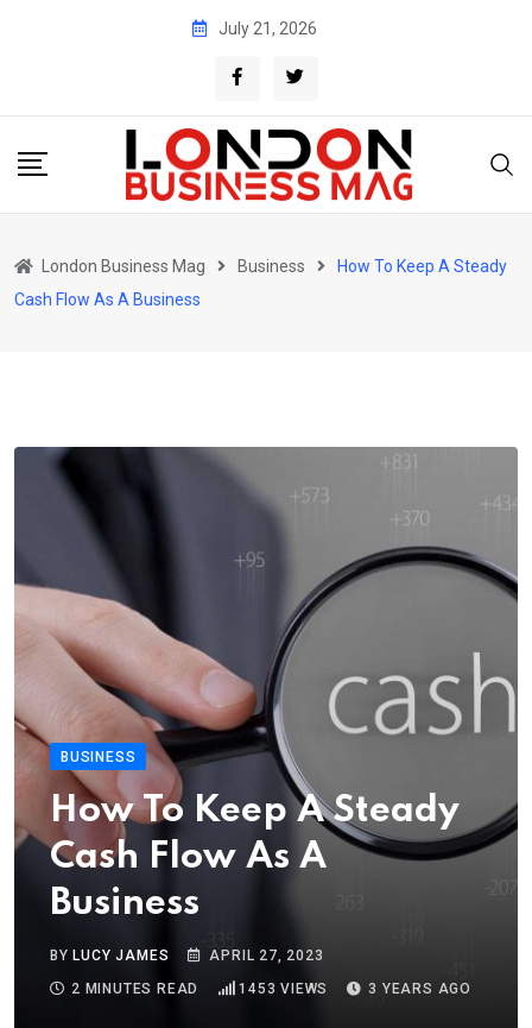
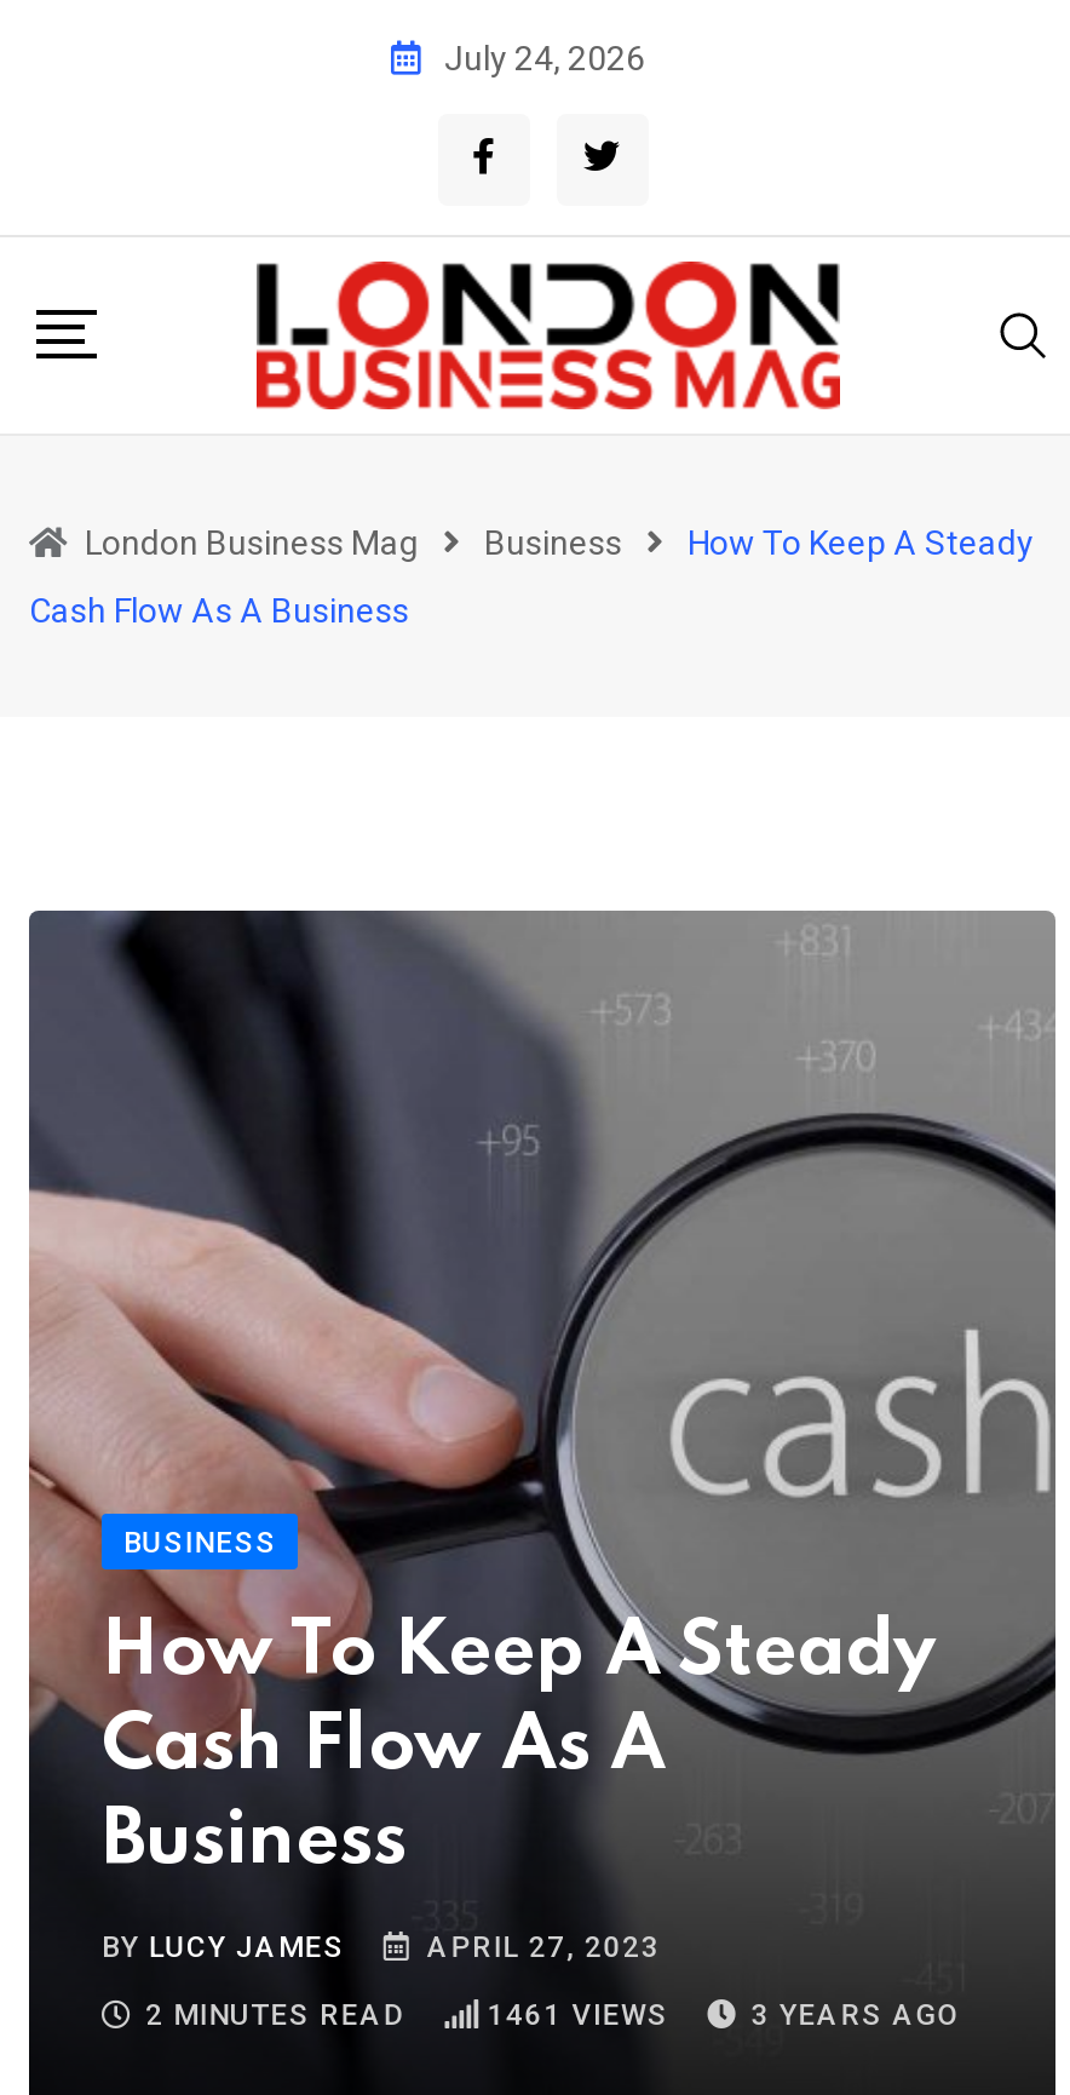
[218,18,316,37] July 21, 2026 -> [444,38,645,76] July 24, 2026
[239,981,328,998] 1453 VIEWS -> [487,1999,669,2033] 1461 VIEWS

